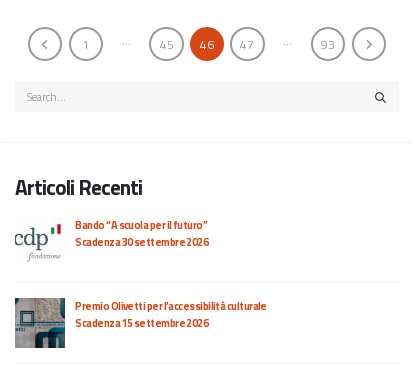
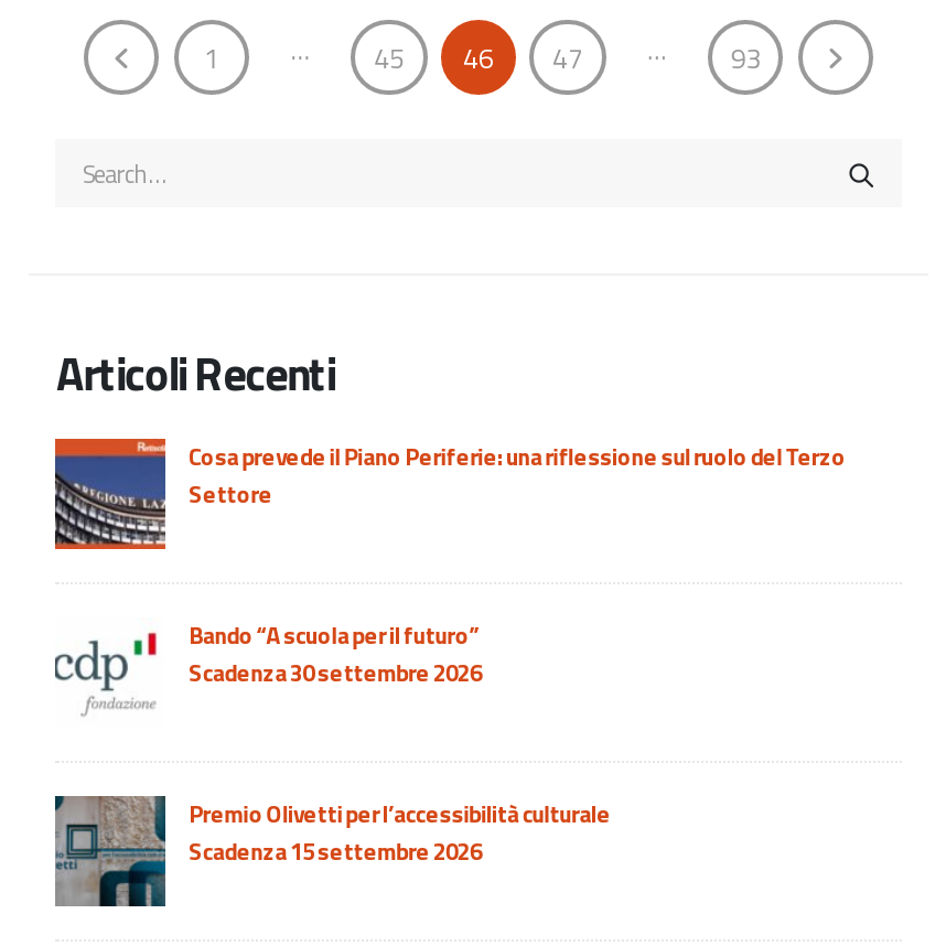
none -> [53,437,845,551] [image] | Cosa prevede il Piano Periferie: una riflessione sul ruolo del Terzo | Settore

